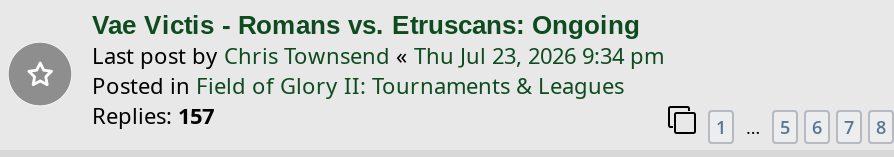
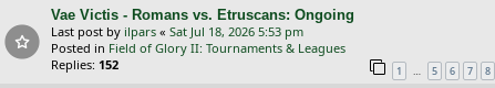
[92,40,664,70] Last post by Chris Townsend «Thu Jul 23, 2026 9:34 pm -> [51,23,303,40] Last post by ilpars «Sat Jul 18, 2026 5:53 pm
[92,100,214,130] Replies: 157 -> [51,56,118,73] Replies: 152

